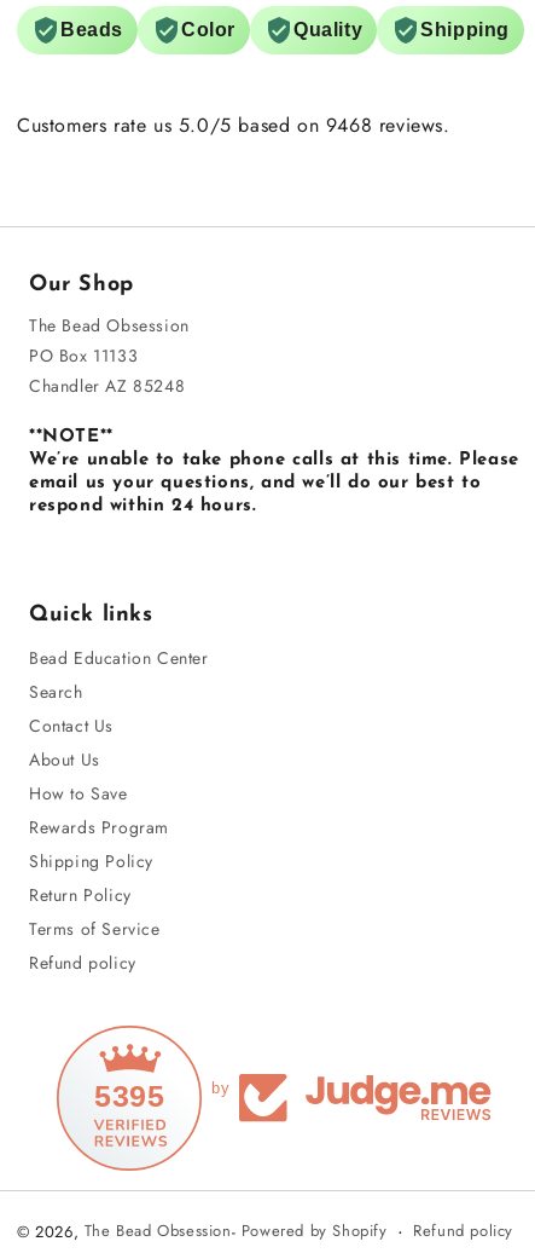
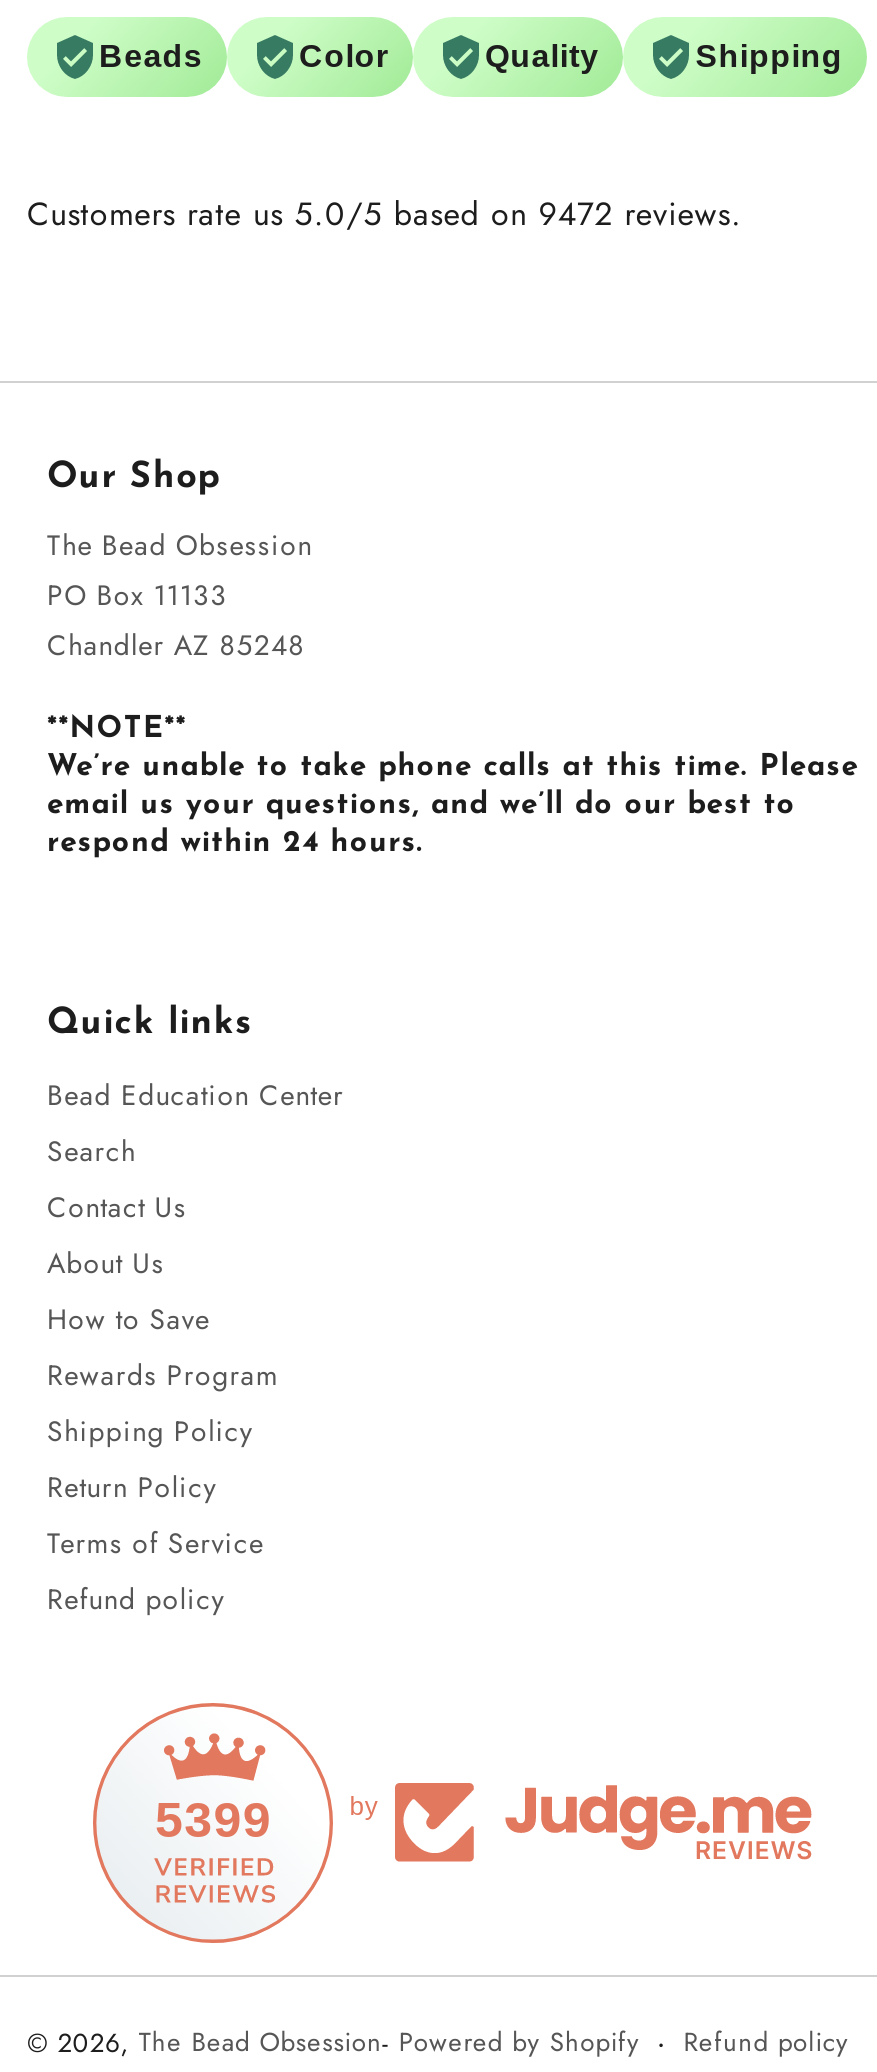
[17,111,450,139] Customers rate us 5.0/5 based on 9468 reviews. -> [27,191,742,237] Customers rate us 5.0/5 based on 9472 reviews.
[94,1079,165,1113] 5395 -> [155,1791,272,1847] 5399

